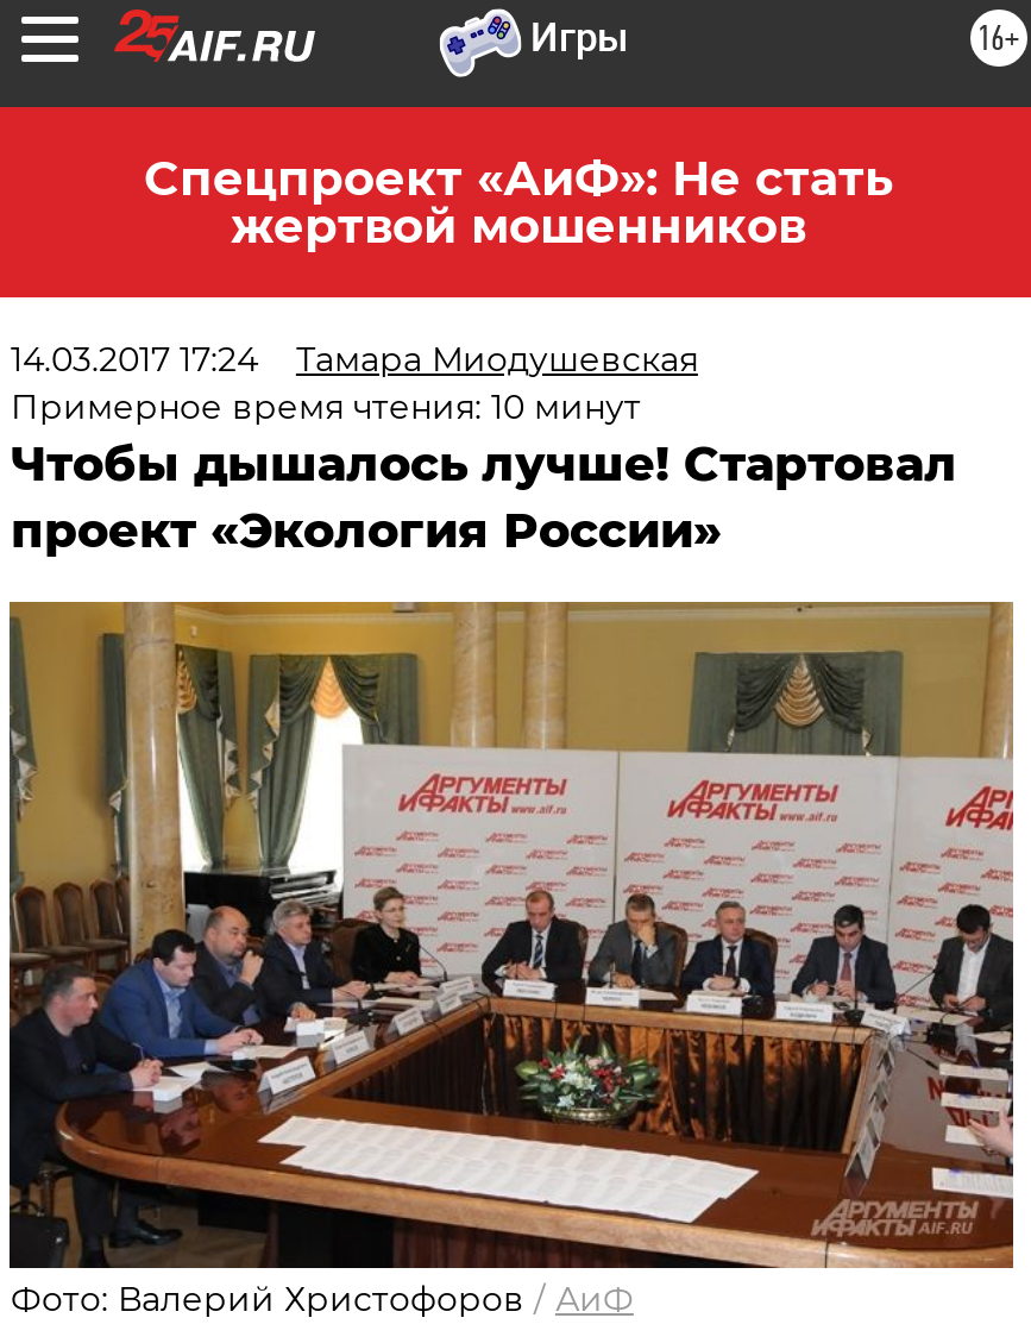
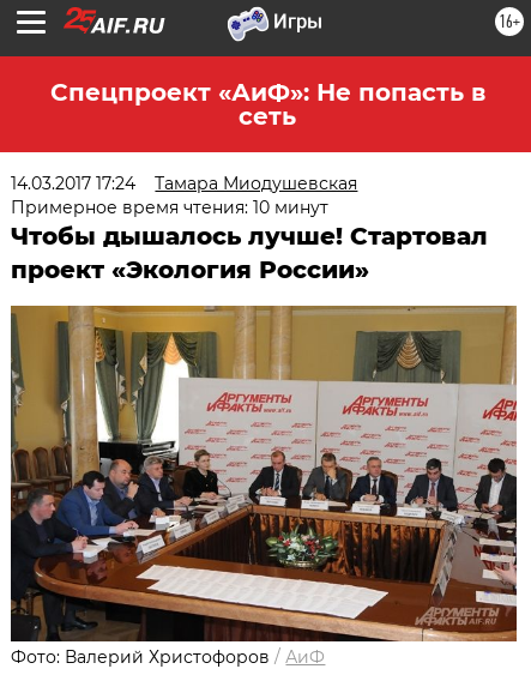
[144,150,893,255] Спецпроект «АиФ»: Не стать | жертвой мошенников -> [50,78,485,131] Спецпроект «АиФ»: Не попасть в | сеть

